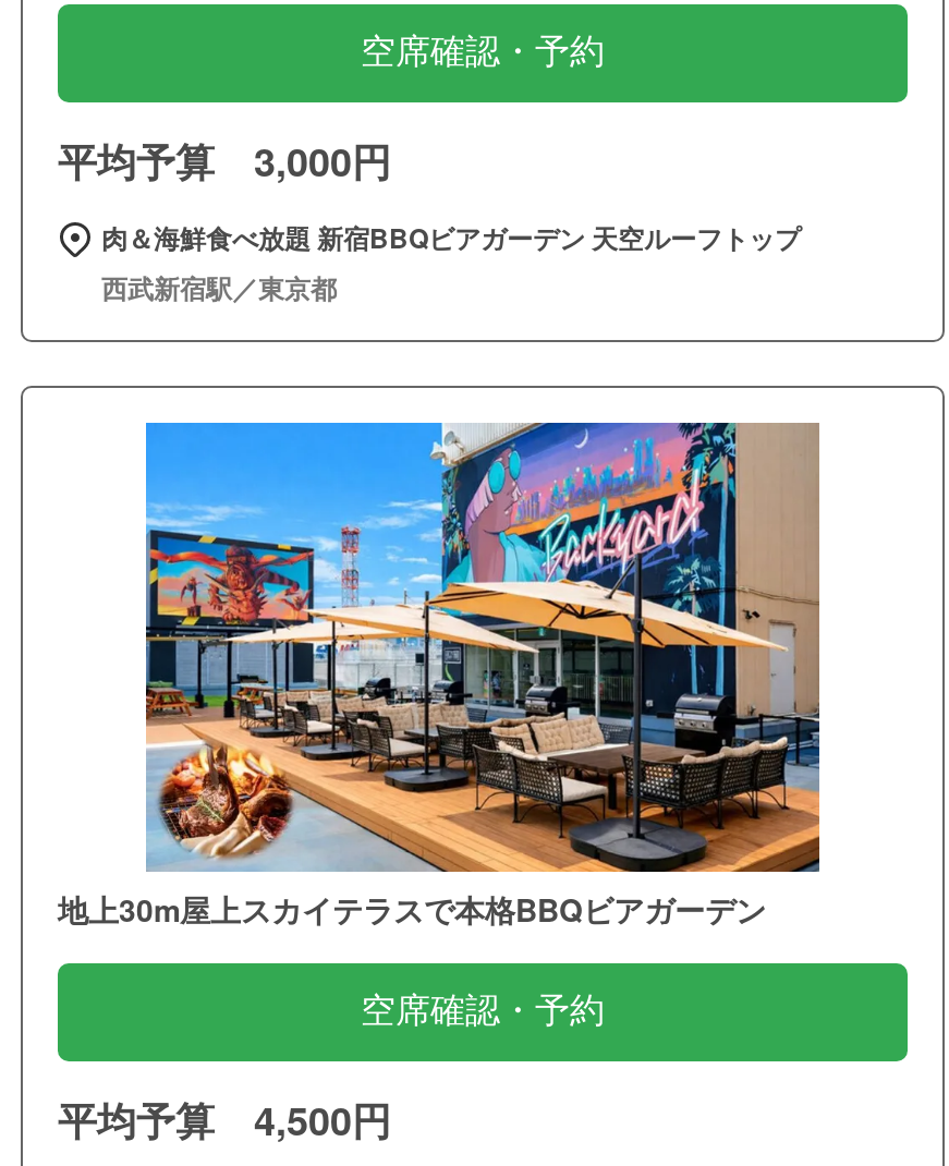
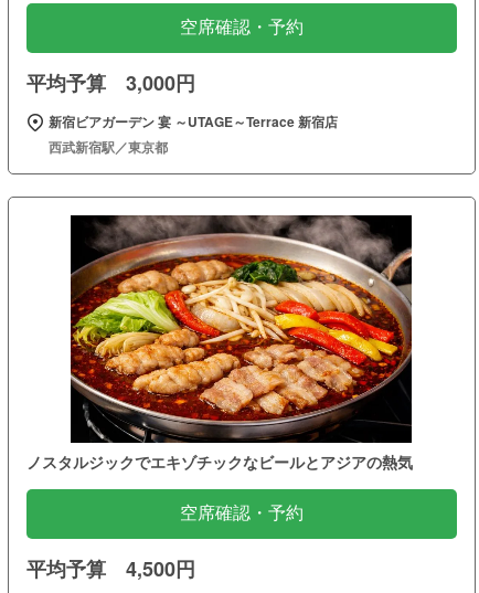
[101,217,801,257] 肉＆海鮮食べ放題 新宿BBQビアガーデン 天空ルーフトップ -> [49,112,338,132] 新宿ビアガーデン 宴 ～UTAGE～Terrace 新宿店
[58,420,820,930] [image] | 地上30m屋上スカイテラスで本格BBQビアガーデン -> [26,214,413,473] [image] | ノスタルジックでエキゾチックなビールとアジアの熱気

